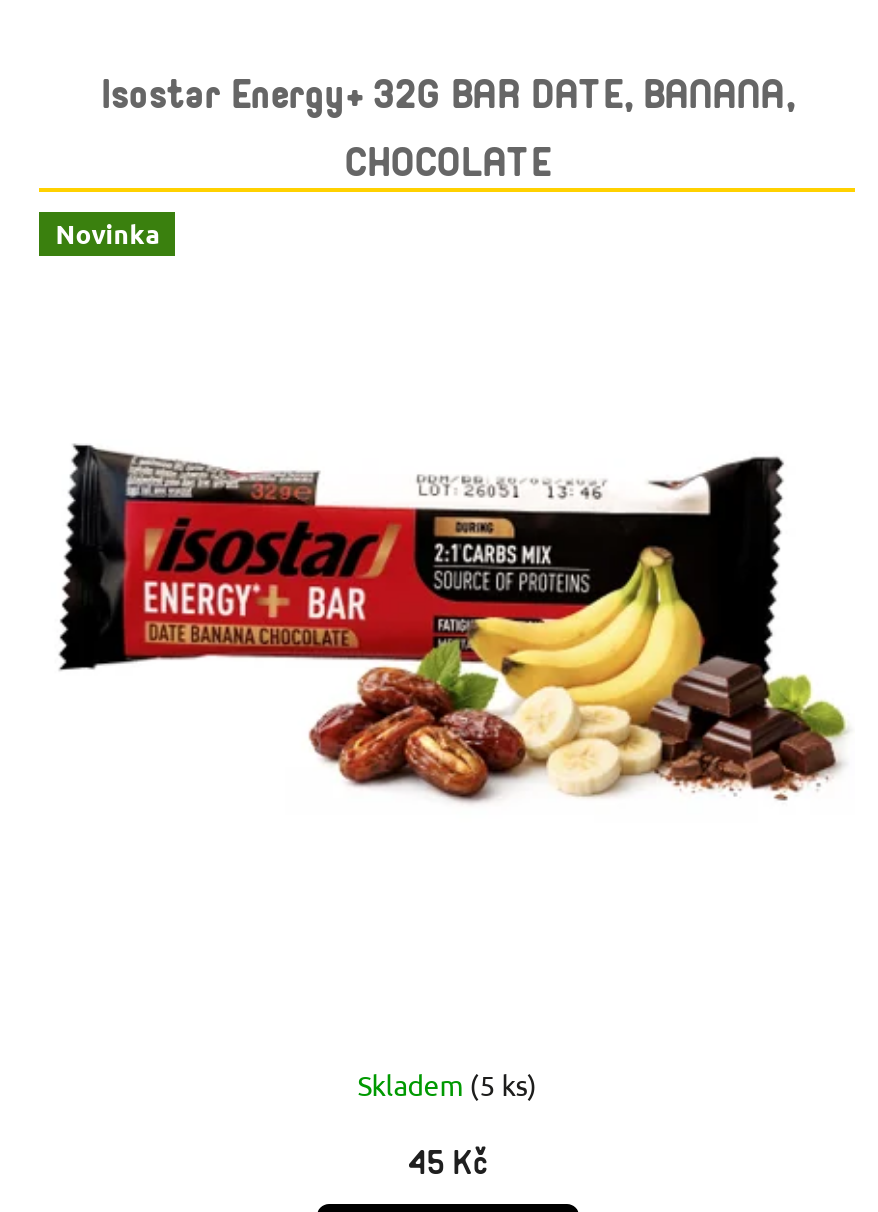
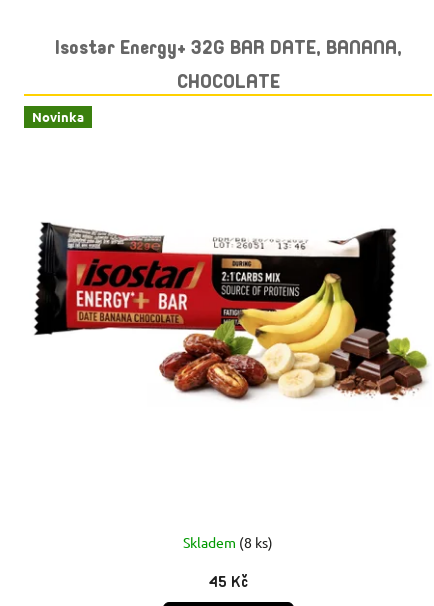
[358,1066,538,1102] Skladem (5 ks) -> [183,533,273,551] Skladem (8 ks)

